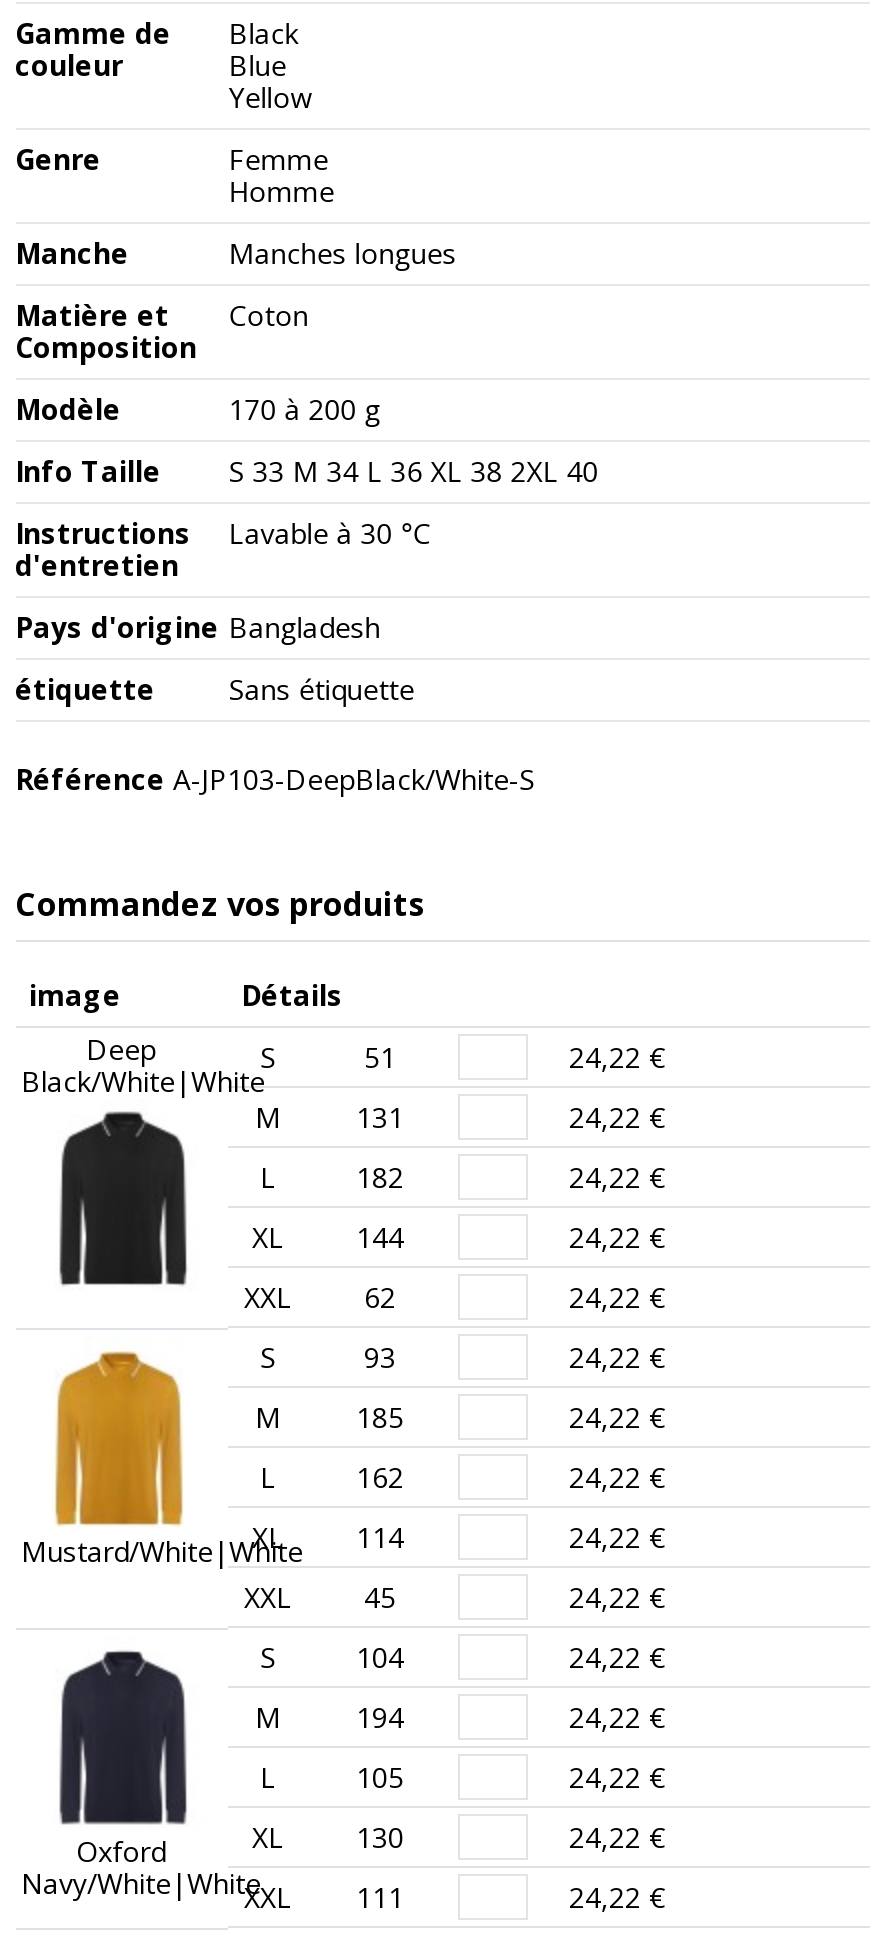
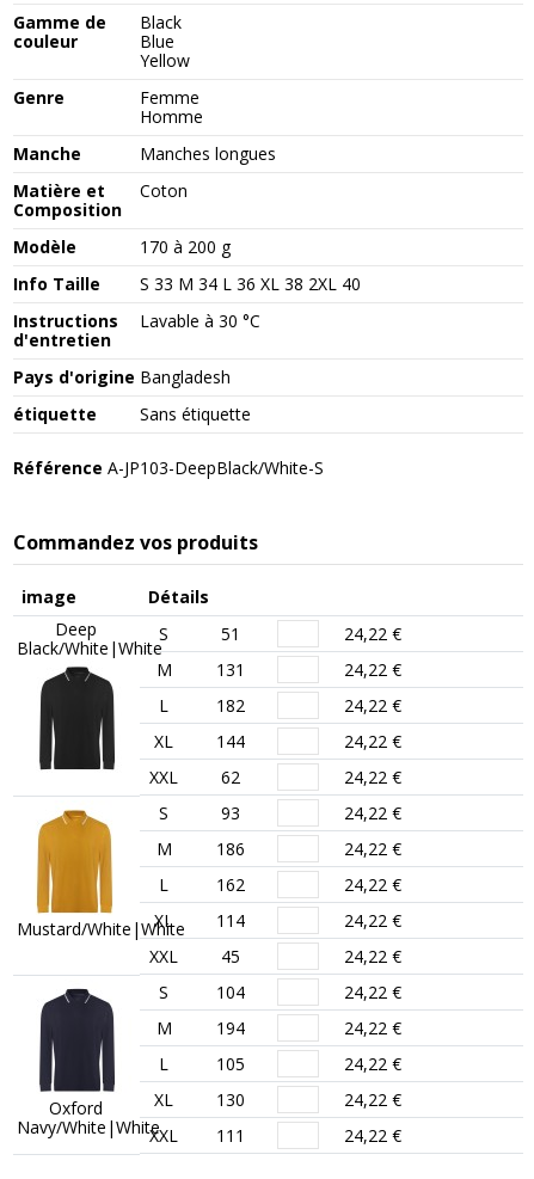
[255,1398,404,1436] M 185 -> [156,837,245,860] M 186

